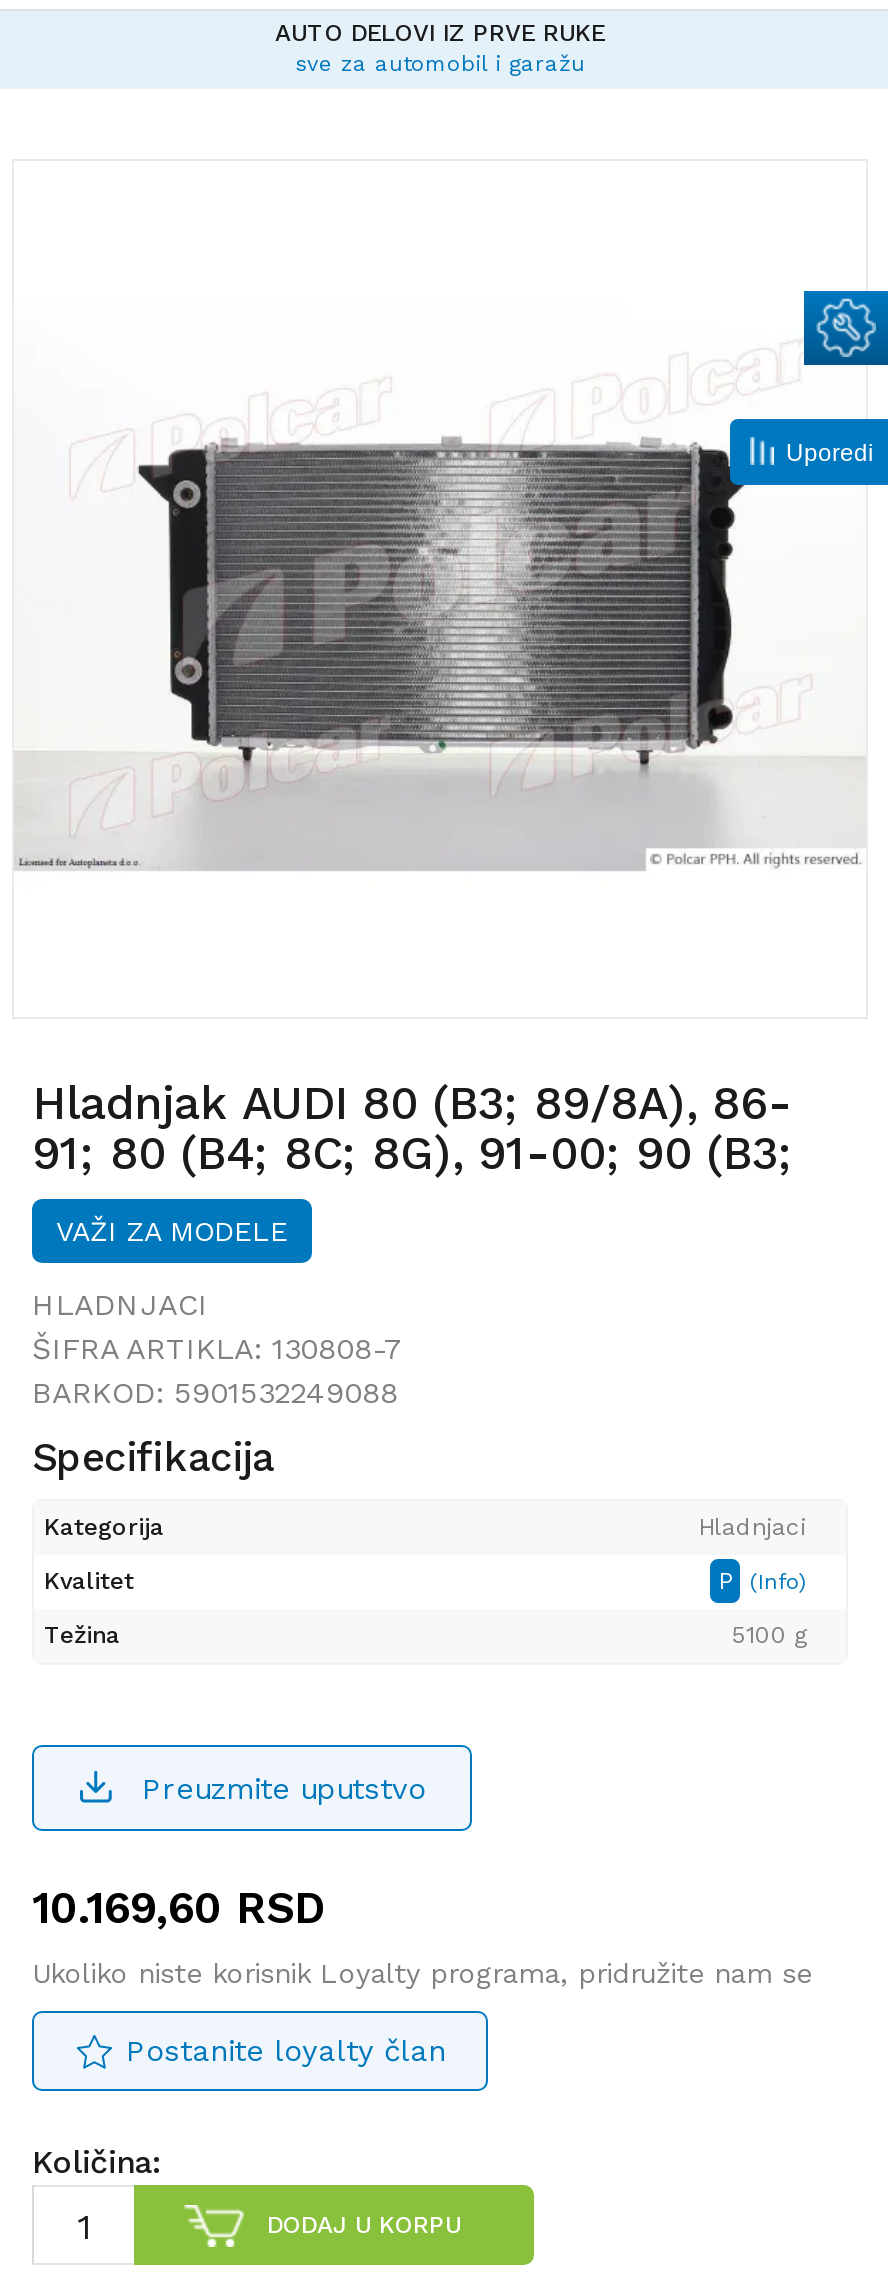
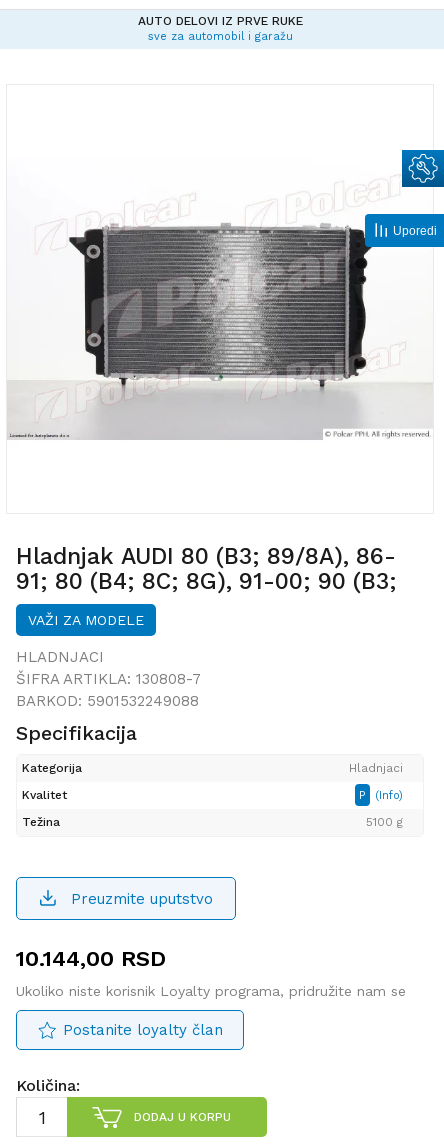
[32,1883,326,1933] 10.169,60 RSD -> [16,946,166,971] 10.144,00 RSD

